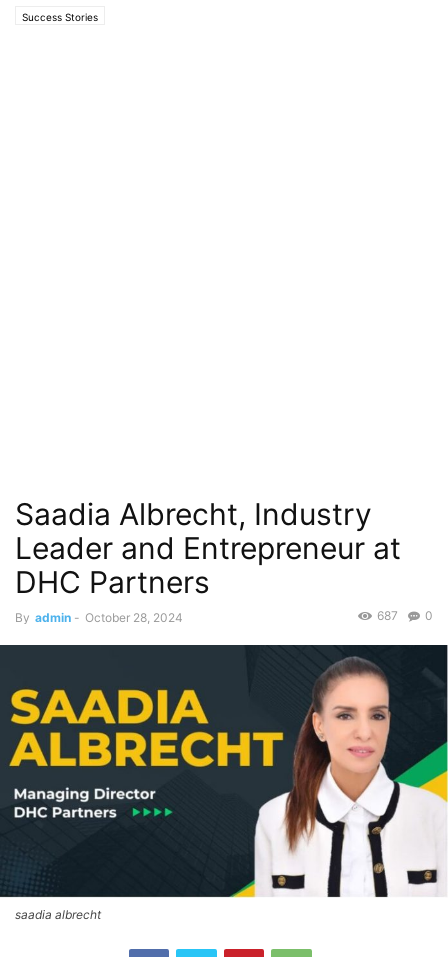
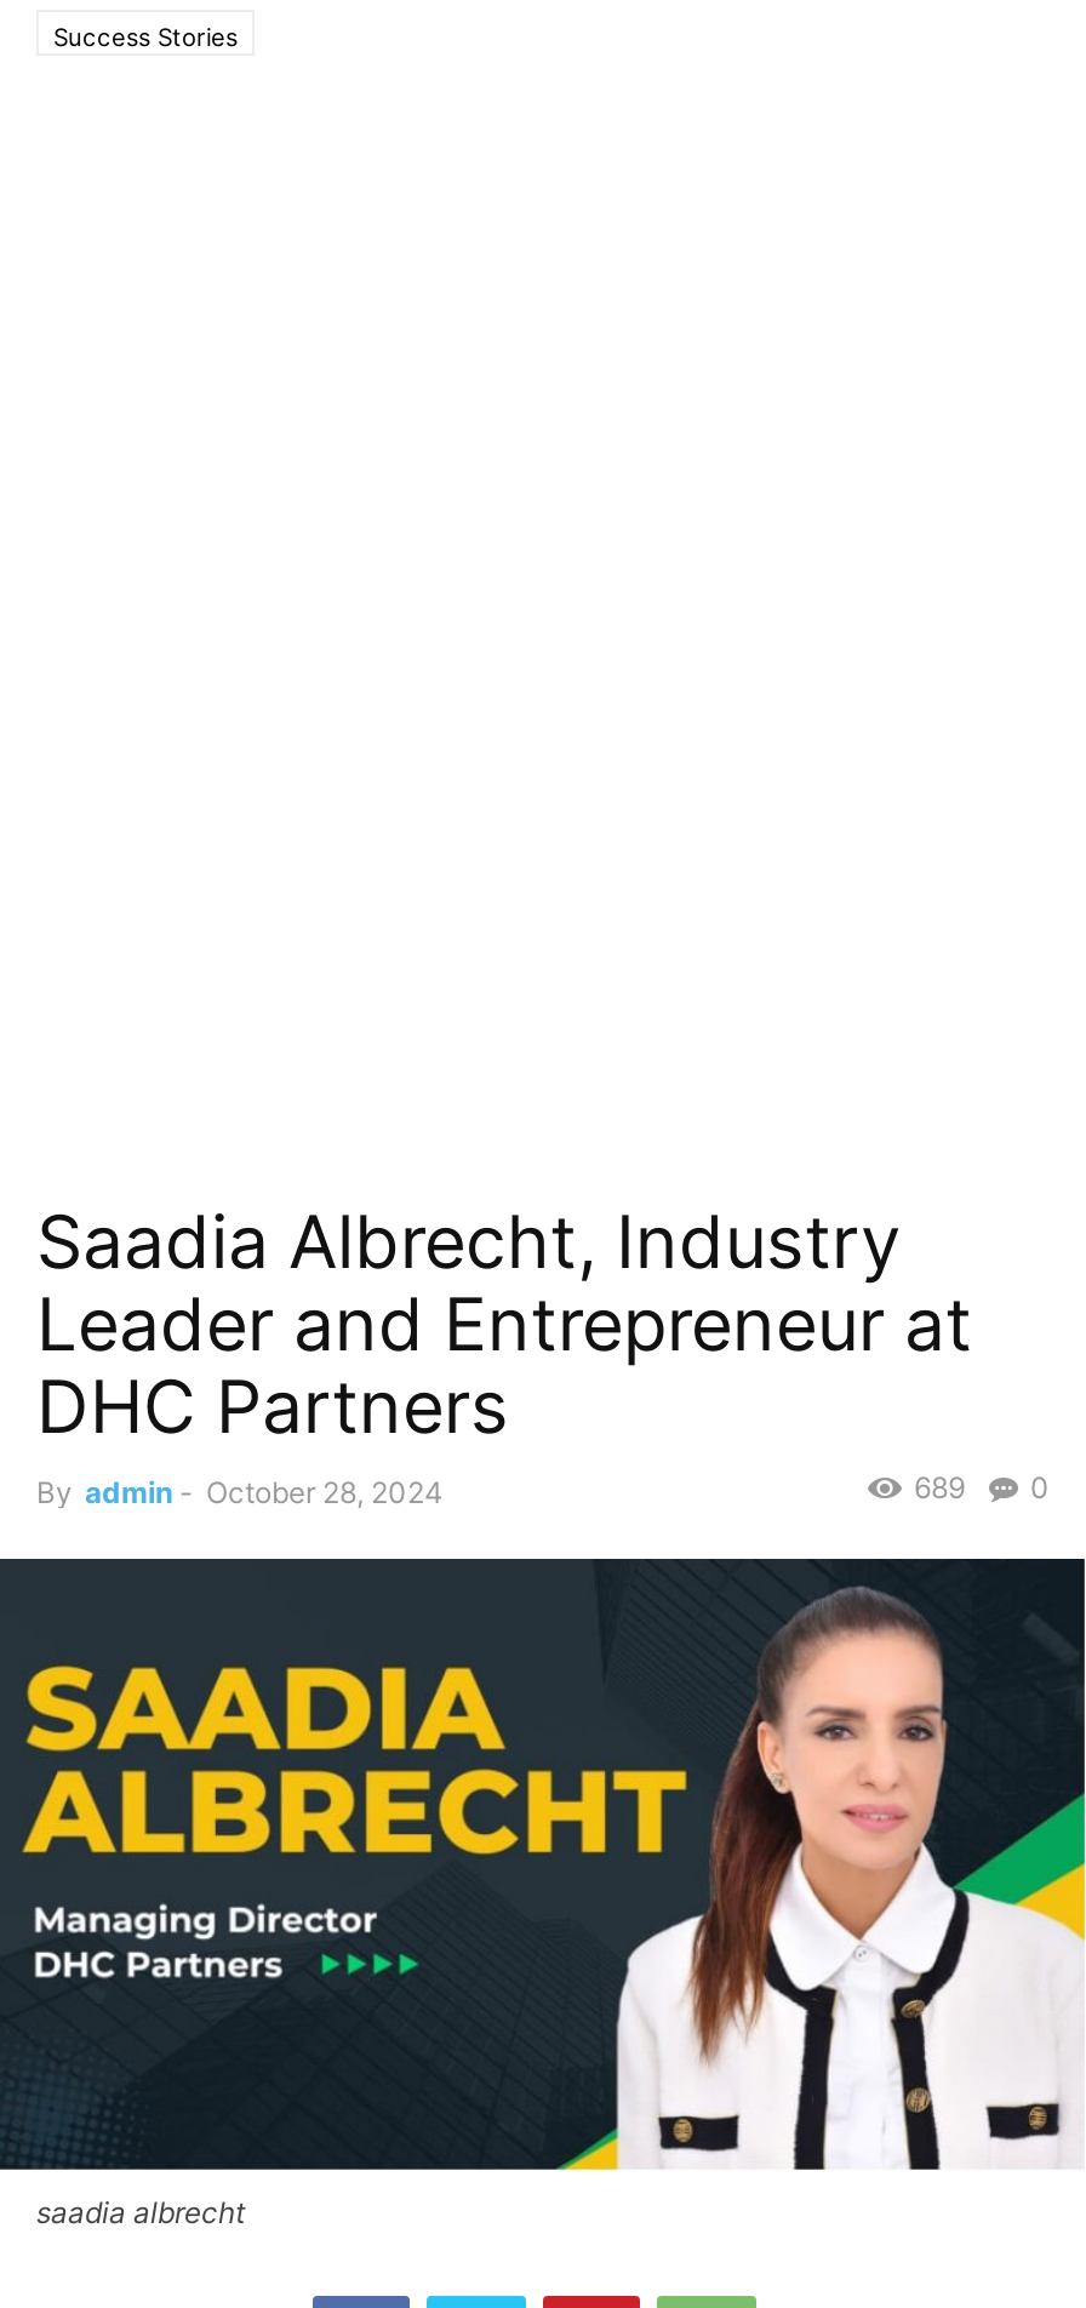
[377,608,433,623] 687 0 -> [914,1469,1050,1506] 689 0

